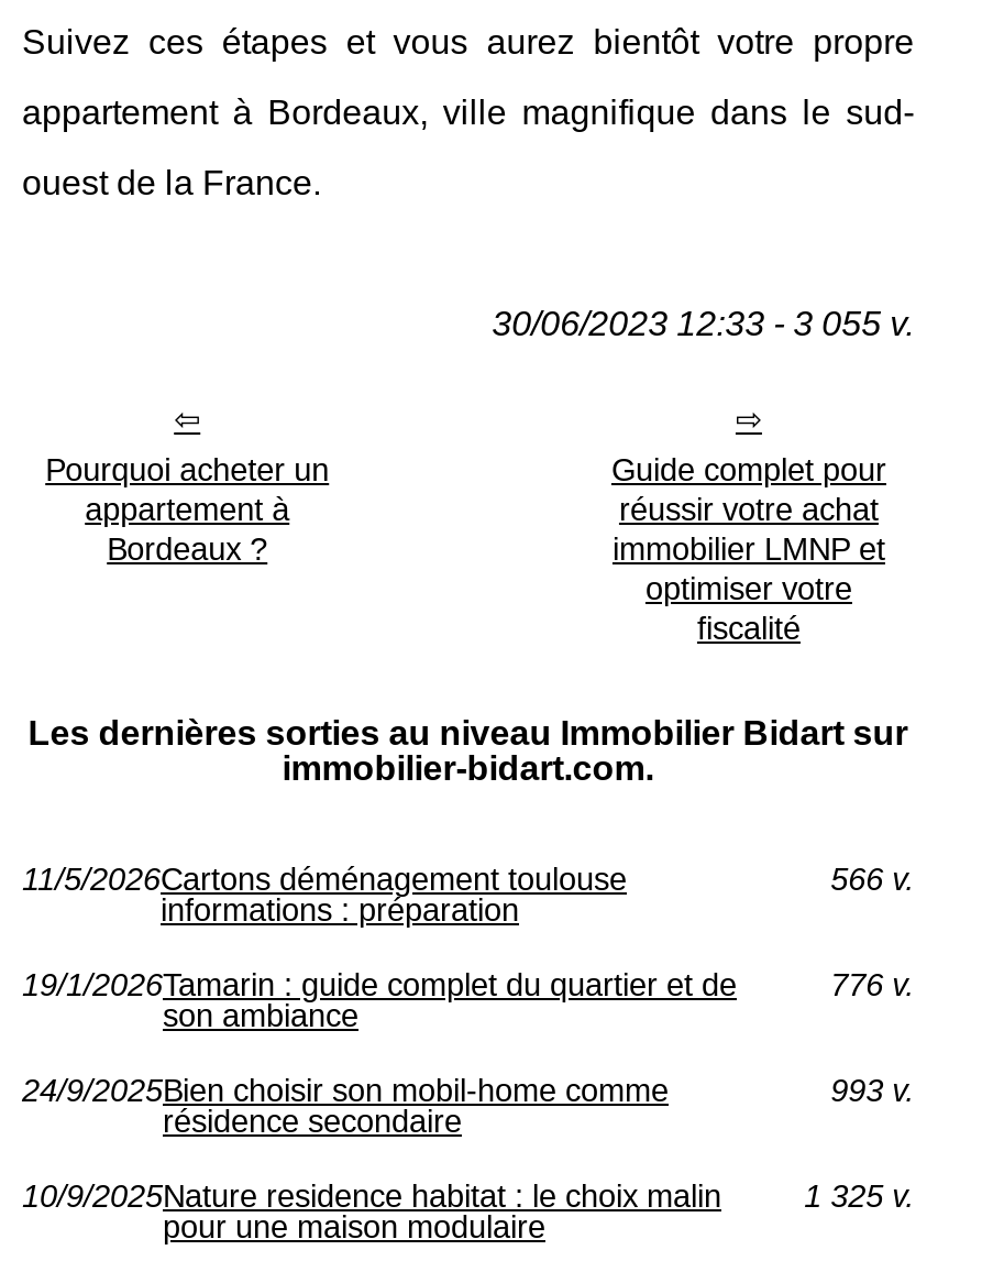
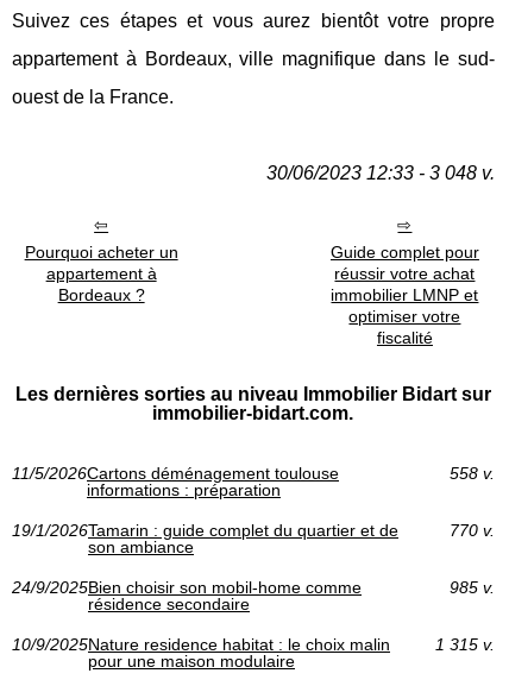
[492,305,914,342] 30/06/2023 12:33 - 3 055 v. -> [266,163,494,183] 30/06/2023 12:33 - 3 048 v.
[830,862,914,897] 566 v. -> [449,464,494,483] 558 v.
[830,967,914,1003] 776 v. -> [449,521,494,540] 770 v.
[830,1073,914,1108] 993 v. -> [449,578,494,597] 985 v.
[804,1179,914,1214] 1 325 v. -> [435,635,494,654] 1 315 v.

